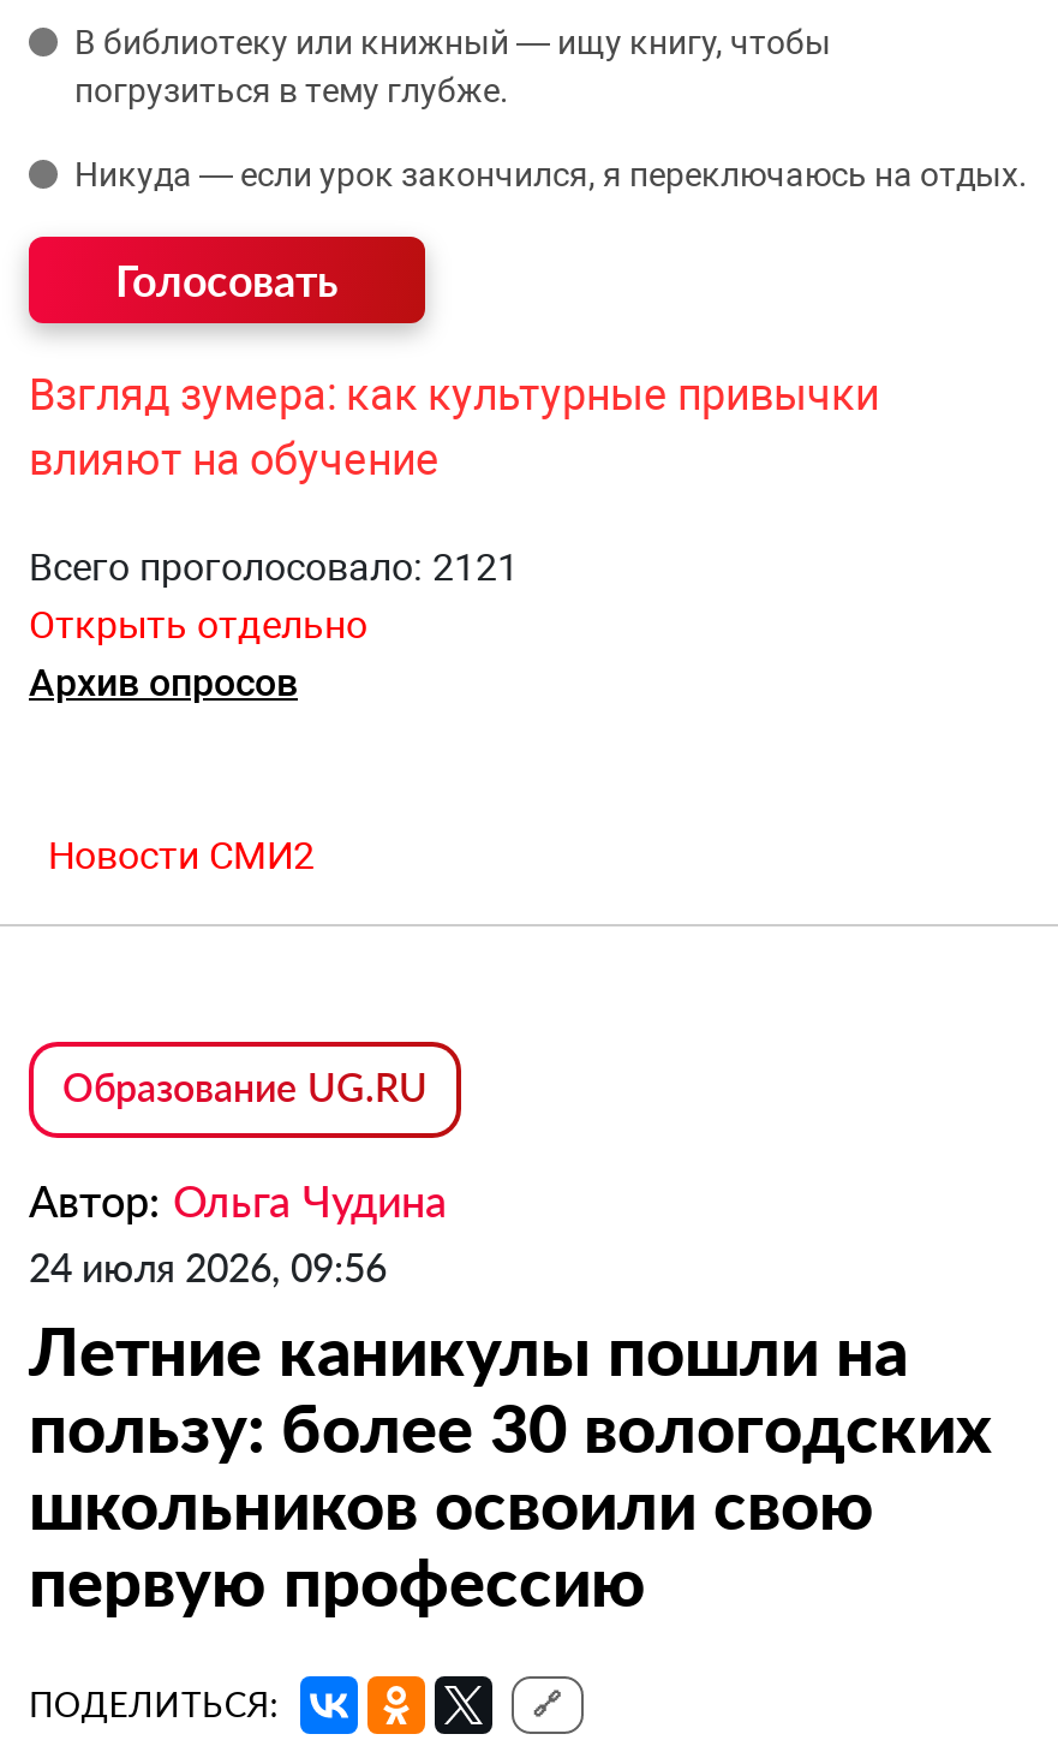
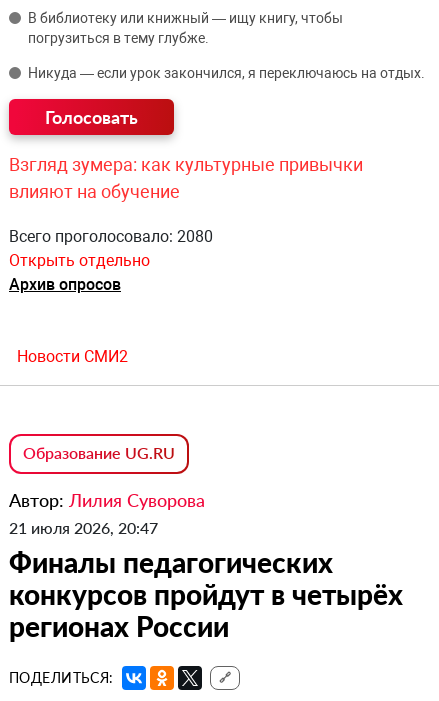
[29,545,519,590] Всего проголосовало: 2121 -> [9,227,213,246] Всего проголосовало: 2080
[29,1174,992,1621] Автор: Ольга Чудина | 24 июля 2026, 09:56 | Летние каникулы пошли на | пользу: более 30 вологодских | школьников освоили свою | первую профессию -> [9,489,403,643] Автор: Лилия Суворова | 21 июля 2026, 20:47 | Финалы педагогических | конкурсов пройдут в четырёх | регионах России

